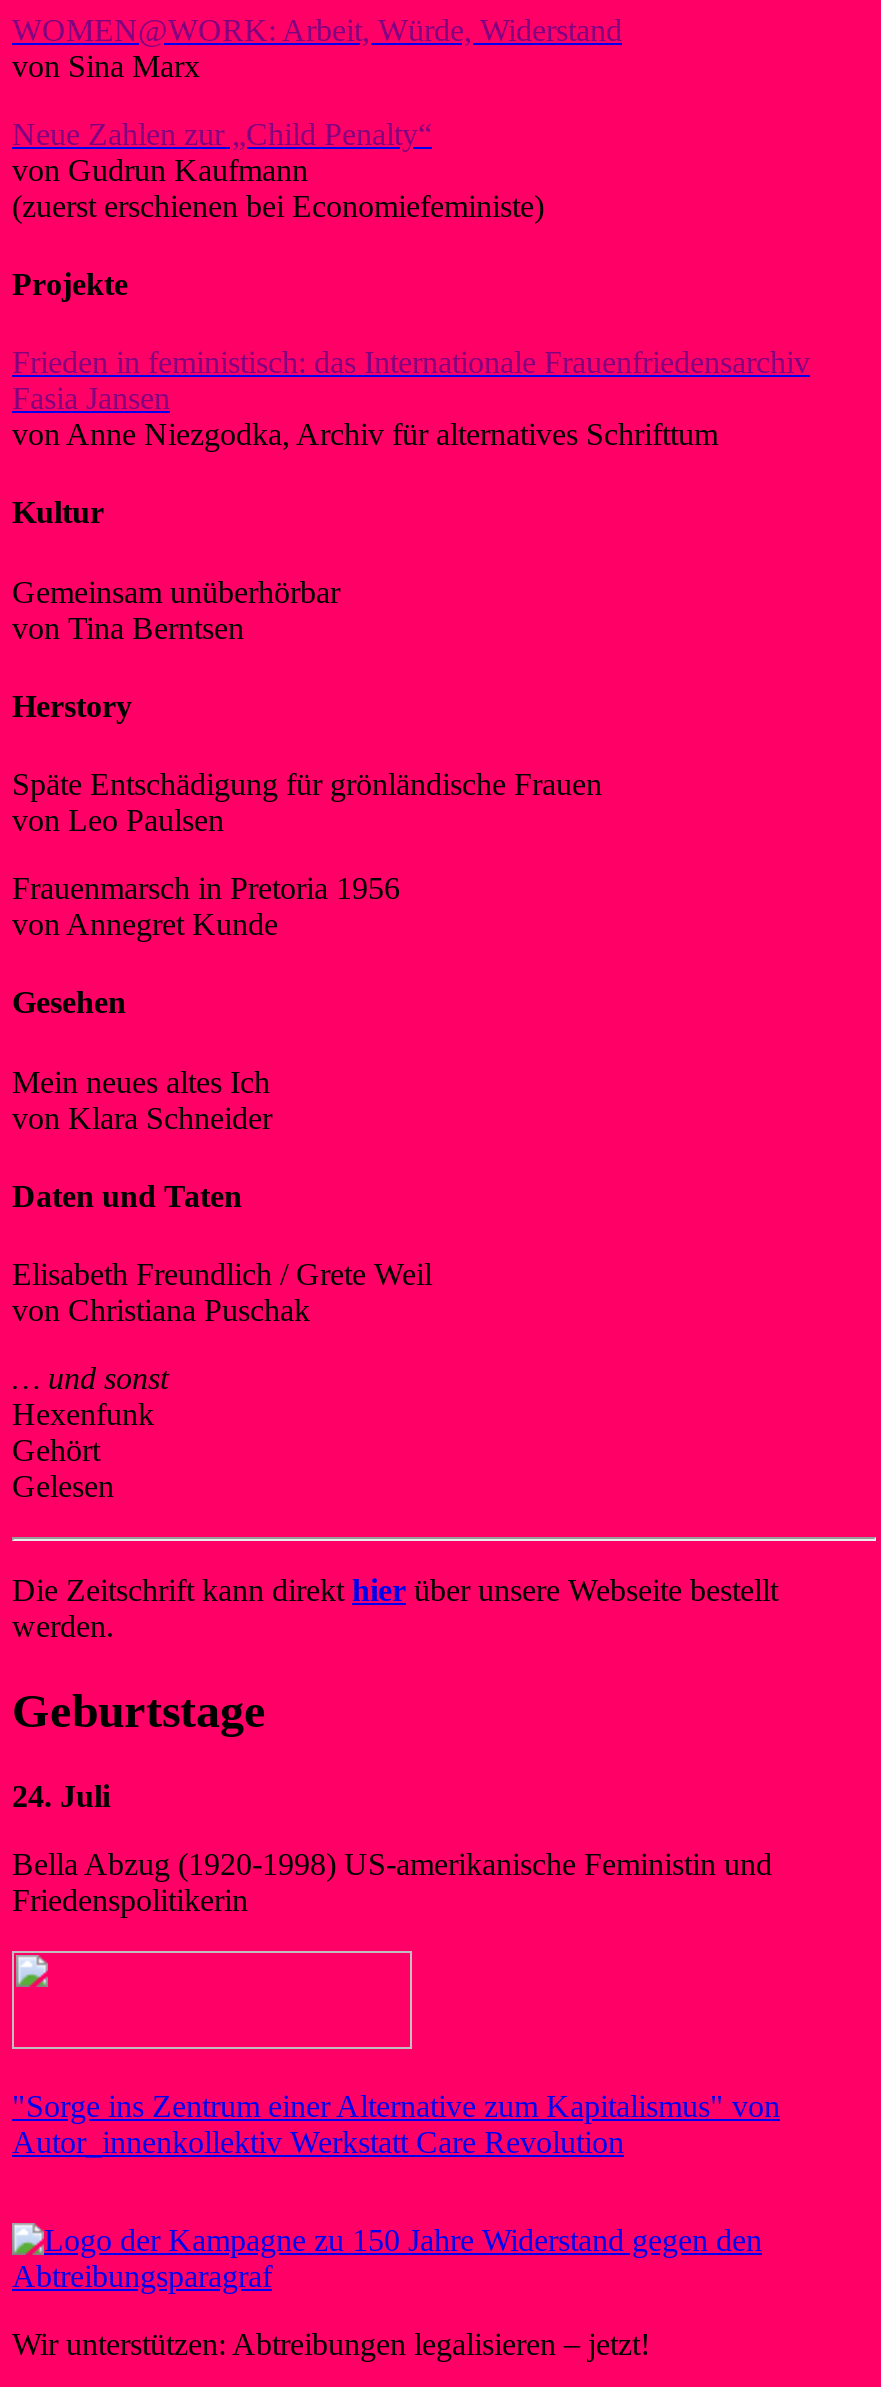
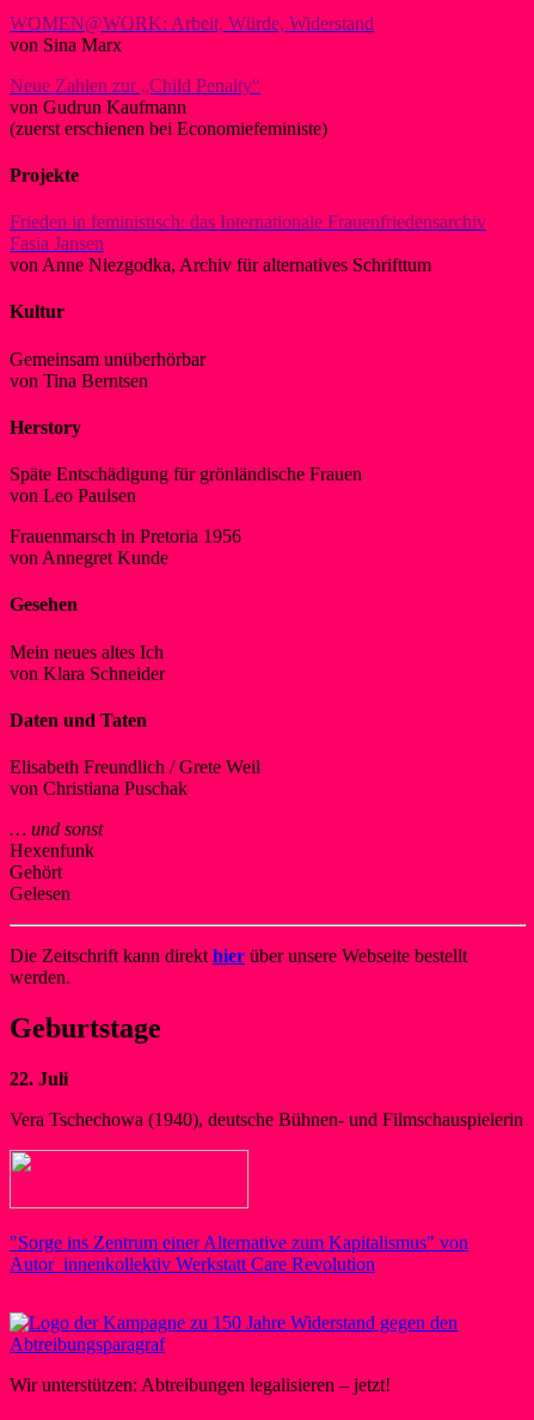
[12,1779,110,1813] 24. Juli -> [10,1069,68,1089] 22. Juli
[12,1847,772,1917] Bella Abzug (1920-1998) US-amerikanische Feministin und | Friedenspolitikerin -> [10,1109,523,1130] Vera Tschechowa (1940), deutsche Bühnen- und Filmschauspielerin

